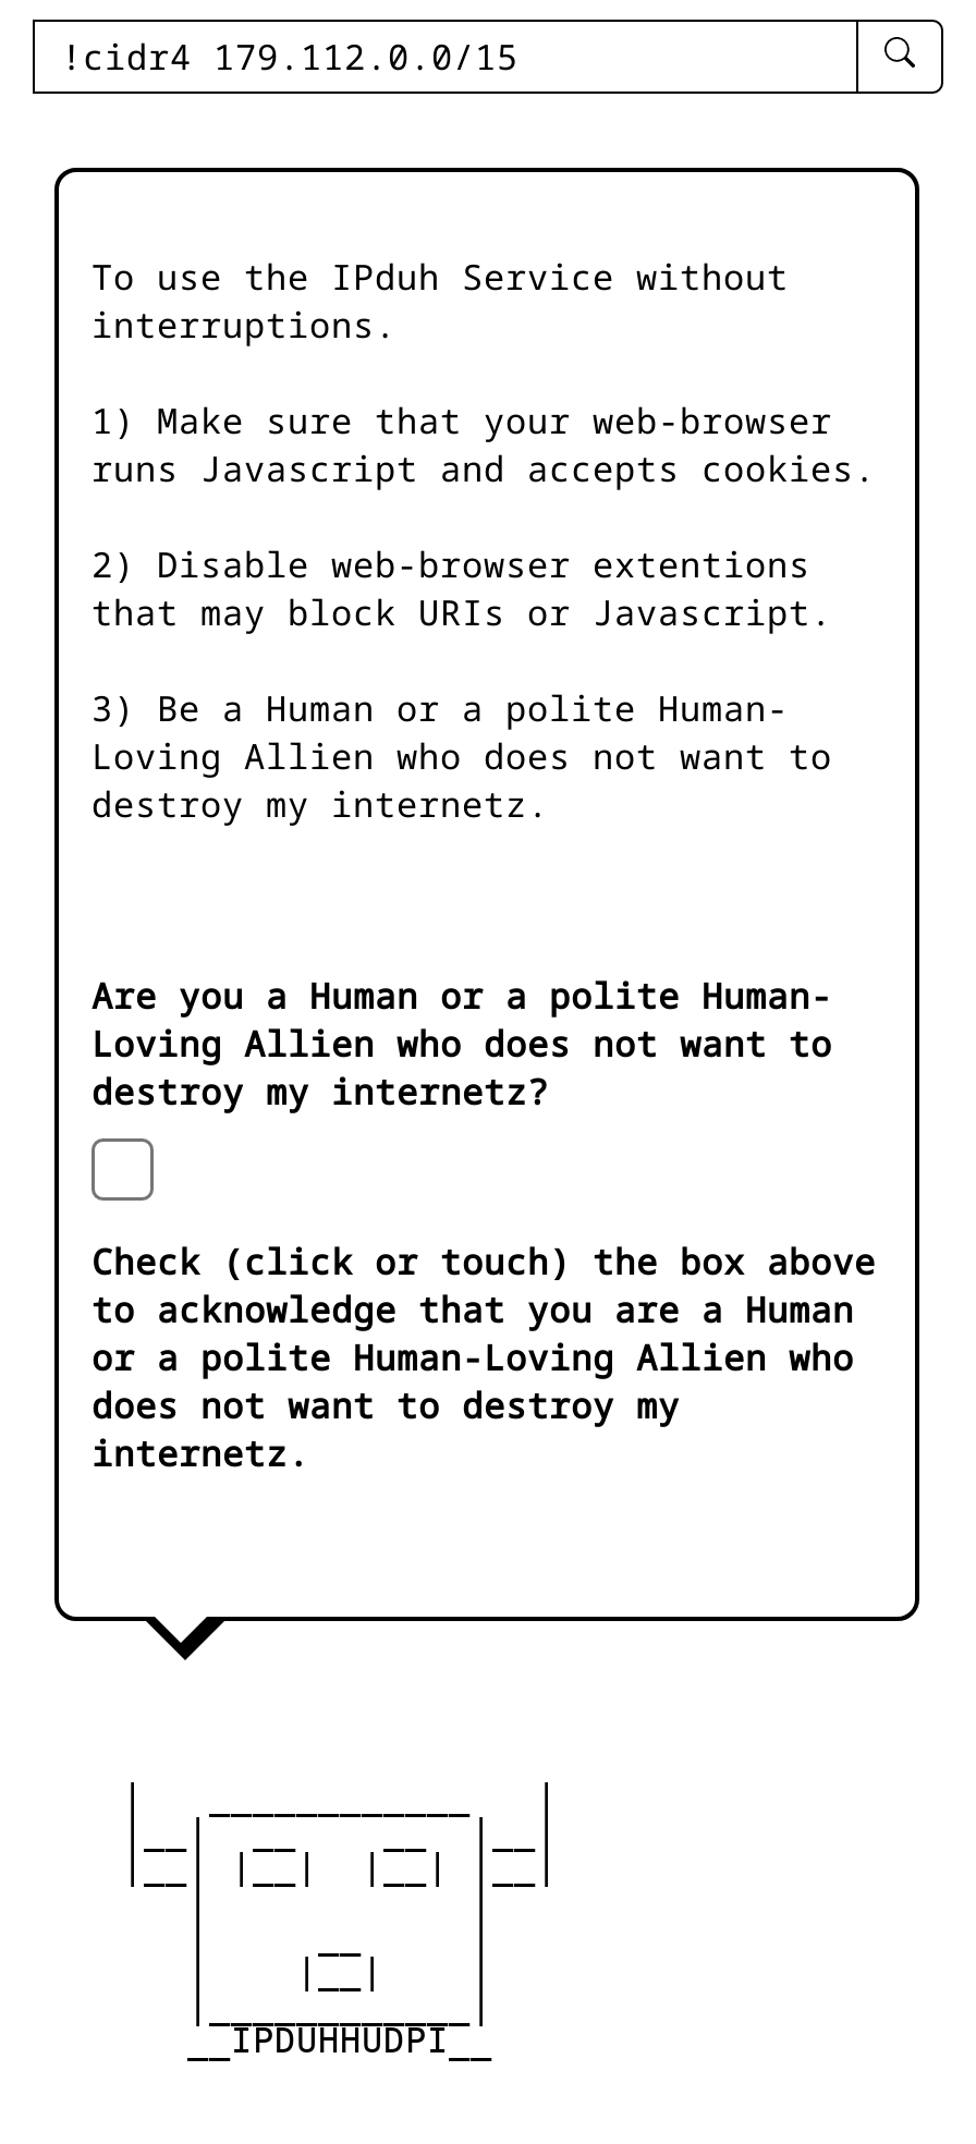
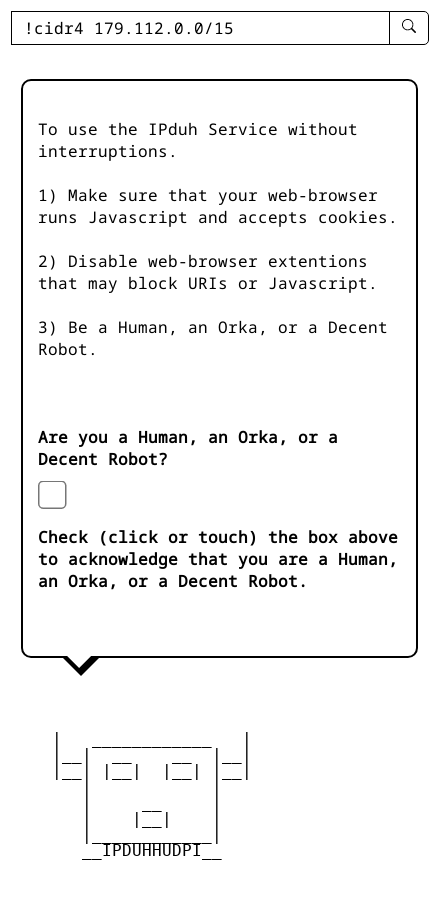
[91,685,832,828] 3) Be a Human or a polite Human- | Loving Allien who does not want to | destroy my internetz. -> [38,316,388,360] 3) Be a Human, an Orka, or a Decent | Robot.
[91,972,832,1116] Are you a Human or a polite Human- | Loving Allien who does not want to | destroy my internetz? -> [38,426,338,470] Are you a Human, an Orka, or a | Decent Robot?
[91,1286,854,1478] to acknowledge that you are a Human | or a polite Human-Loving Allien who | does not want to destroy my | internetz. -> [38,548,398,592] to acknowledge that you are a Human, | an Orka, or a Decent Robot.

